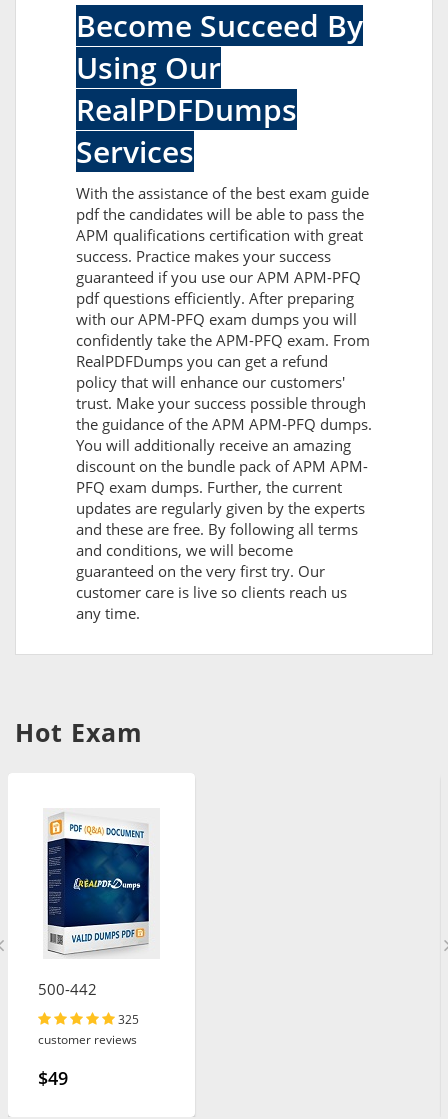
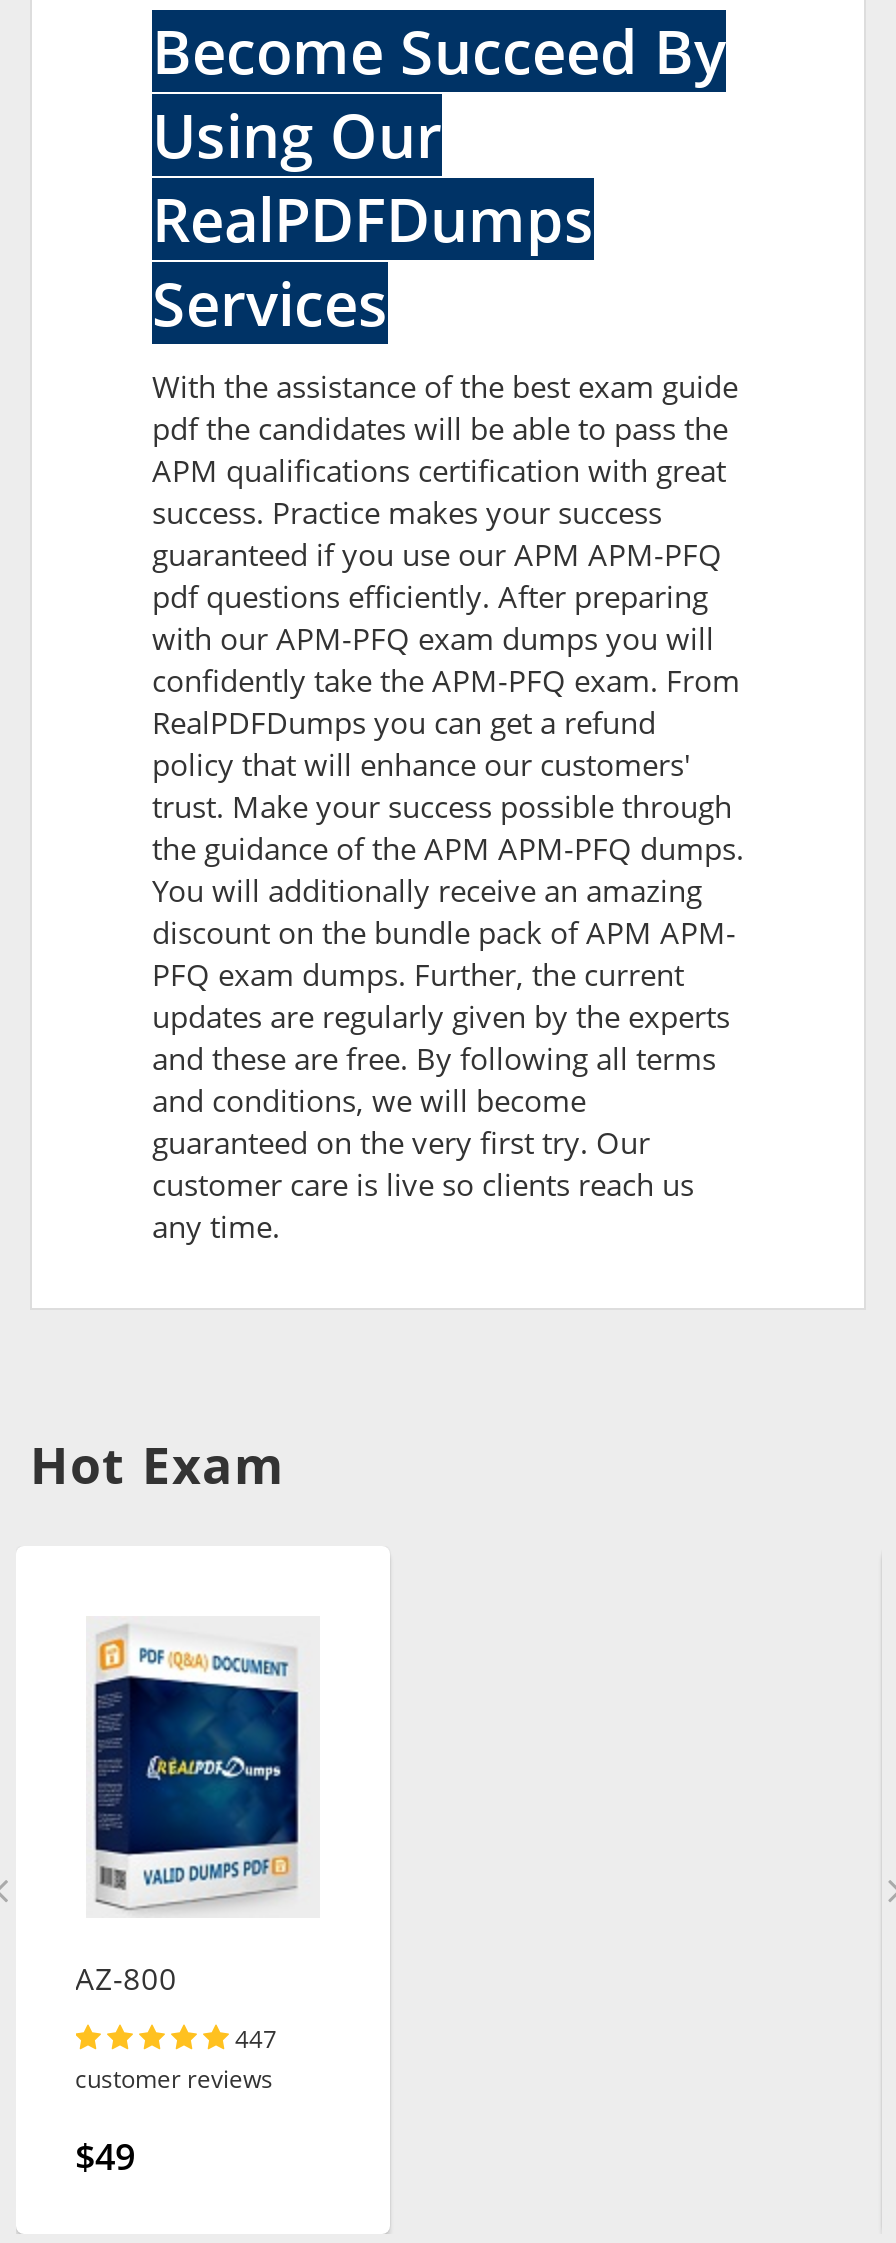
[37,979,96,999] 500-442 -> [75,1958,177,1998] AZ-800
[117,1011,138,1027] 325 -> [235,2022,277,2054] 447

